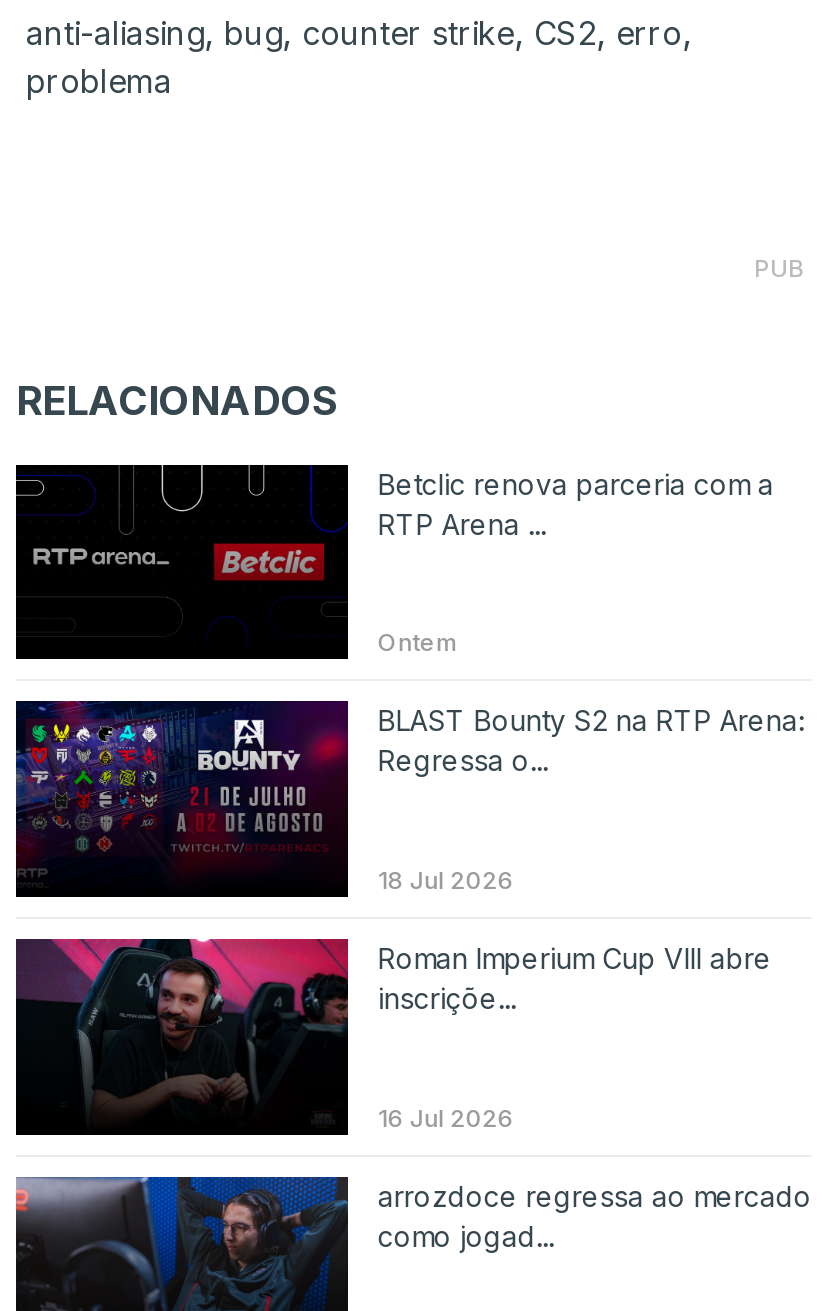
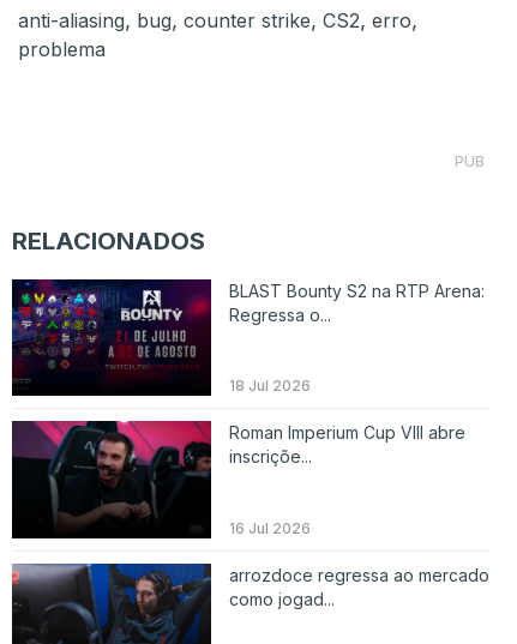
[14,465,774,631] [image] | Betclic renova parceria com a | RTP Arena ... -> none
[378,628,458,658] Ontem -> none

